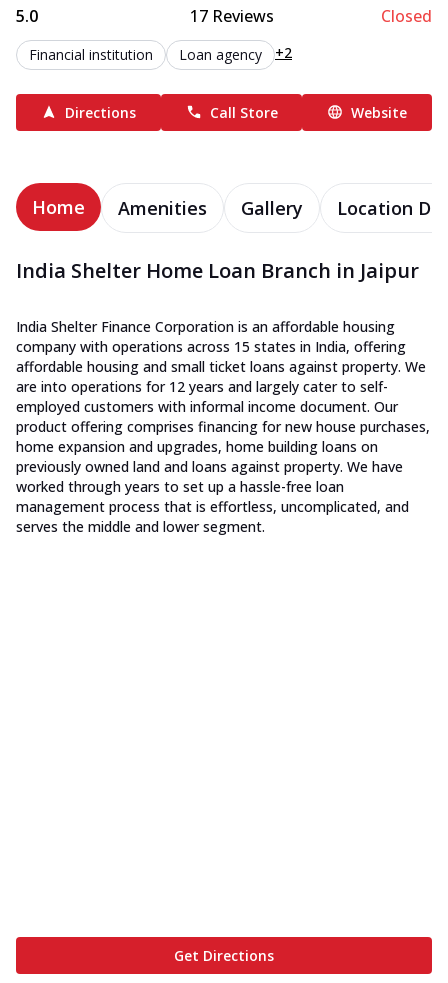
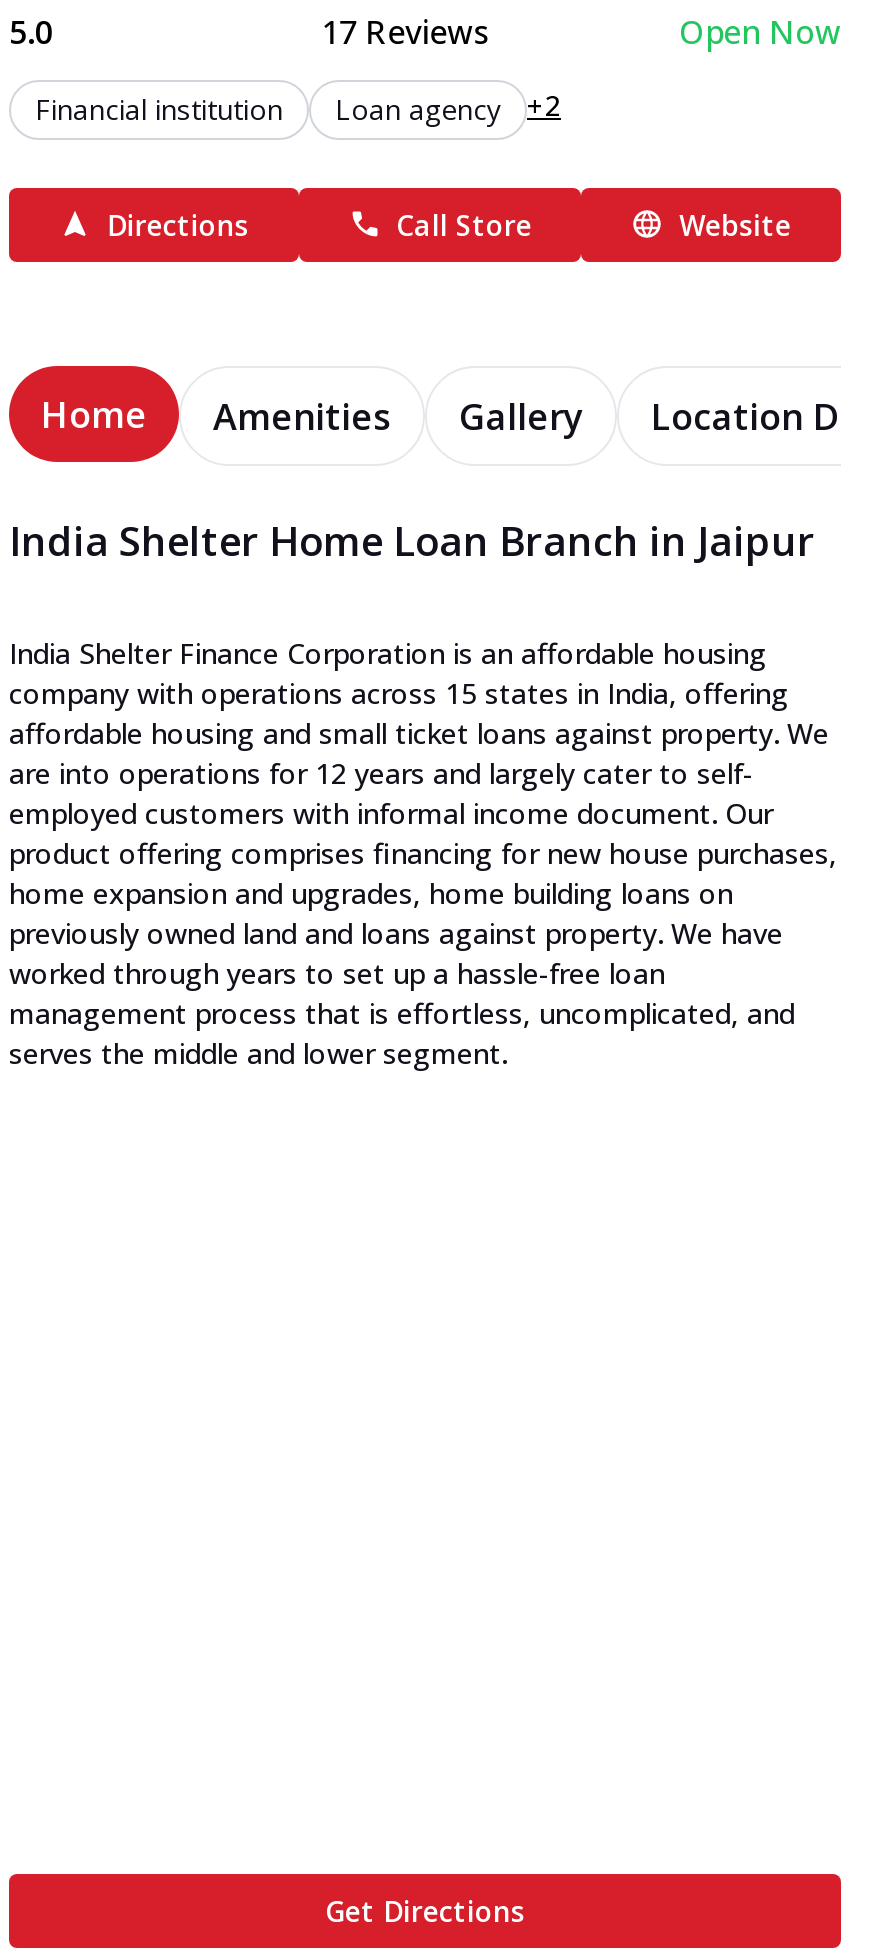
[381,4,432,26] Closed -> [679,9,841,53] Open Now

